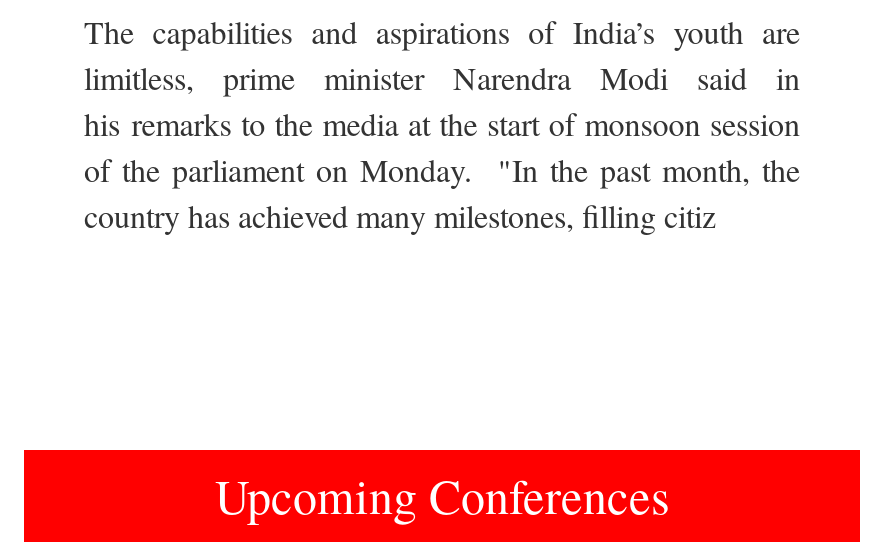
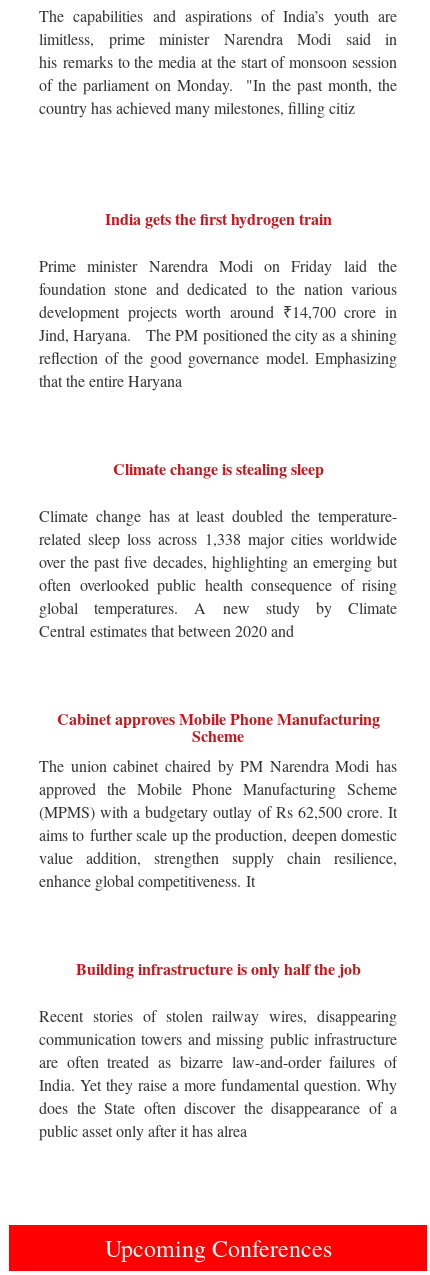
none -> [39,207,397,391] India gets the first hydrogen train | Prime minister Narendra Modi on Friday laid the | foundation stone and dedicated to the nation various | development projects worth around ₹14,700 crore in | Jind, Haryana. The PM positioned the city as a shining | reflection of the good governance model. Emphasizing | that the entire Haryana
none -> [39,457,397,641] Climate change is stealing sleep | Climate change has at least doubled the temperature- | related sleep loss across 1,338 major cities worldwide | over the past five decades, highlighting an emerging but | often overlooked public health consequence of rising | global temperatures. A new study by Climate | Central estimates that between 2020 and
none -> [39,707,397,891] Cabinet approves Mobile Phone Manufacturing | Scheme | The union cabinet chaired by PM Narendra Modi has | approved the Mobile Phone Manufacturing Scheme | (MPMS) with a budgetary outlay of Rs 62,500 crore. It | aims to further scale up the production, deepen domestic | value addition, strengthen supply chain resilience, | enhance global competitiveness. It
none -> [39,957,397,1141] Building infrastructure is only half the job | Recent stories of stolen railway wires, disappearing | communication towers and missing public infrastructure | are often treated as bizarre law-and-order failures of | India. Yet they raise a more fundamental question. Why | does the State often discover the disappearance of a | public asset only after it has alrea

